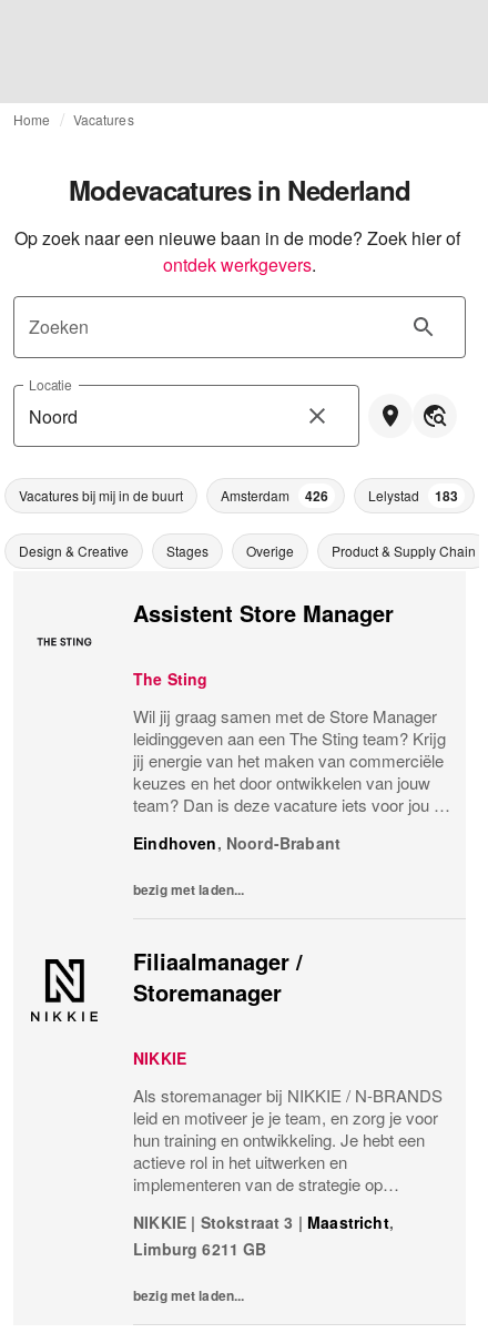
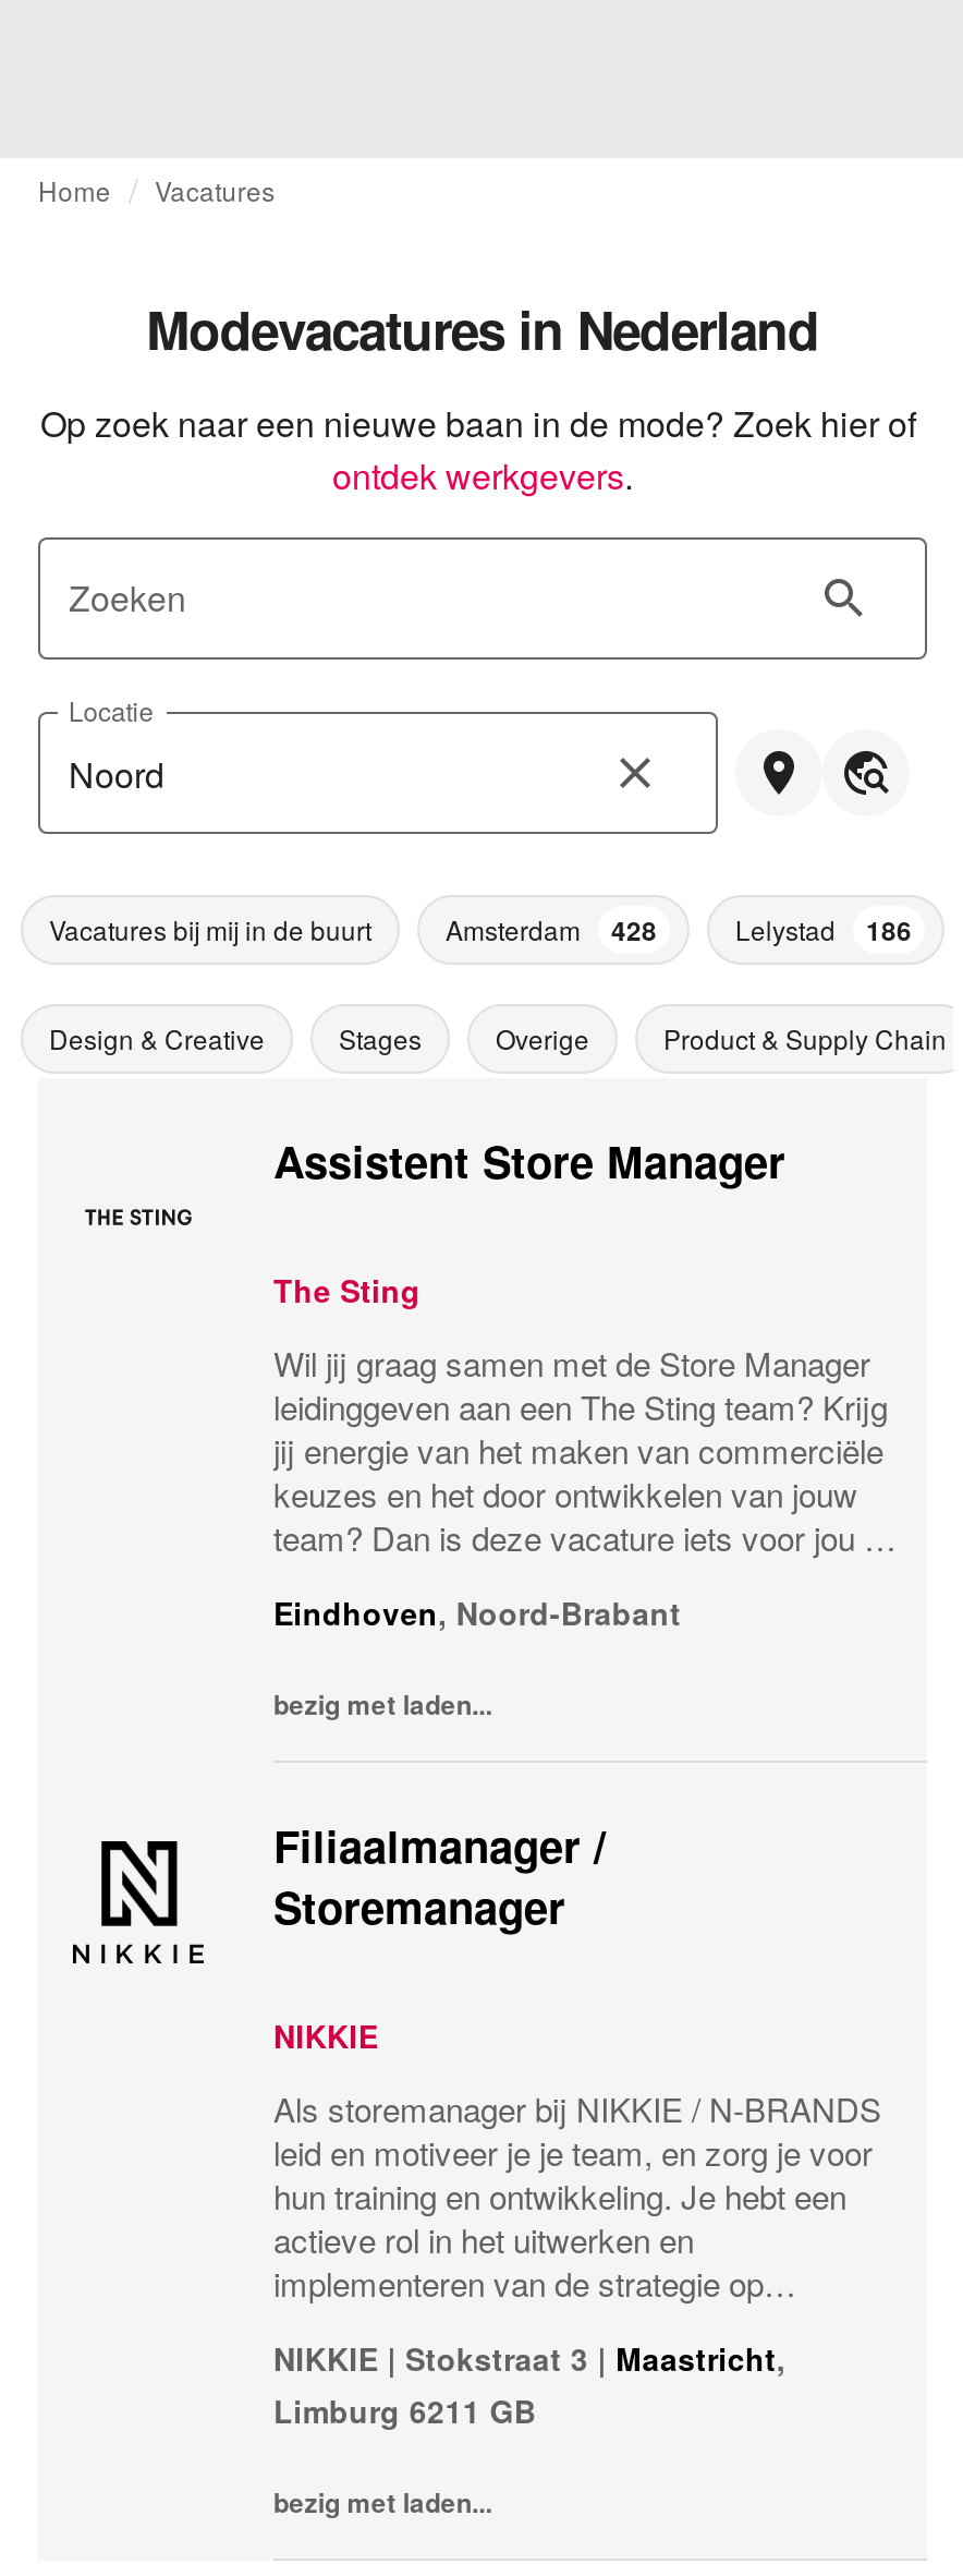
[19,486,328,506] Vacatures bij mij in de buurt Amsterdam 426 -> [49,910,657,950] Vacatures bij mij in de buurt Amsterdam 428
[368,486,458,506] Lelystad 183 -> [735,910,912,950] Lelystad 186

